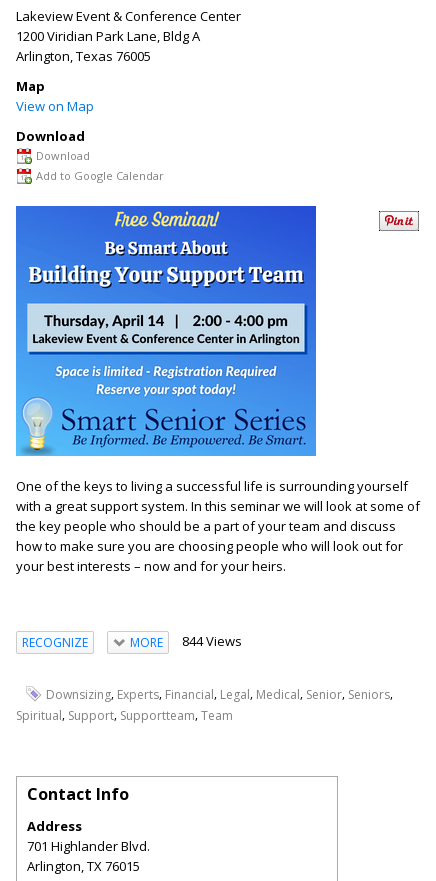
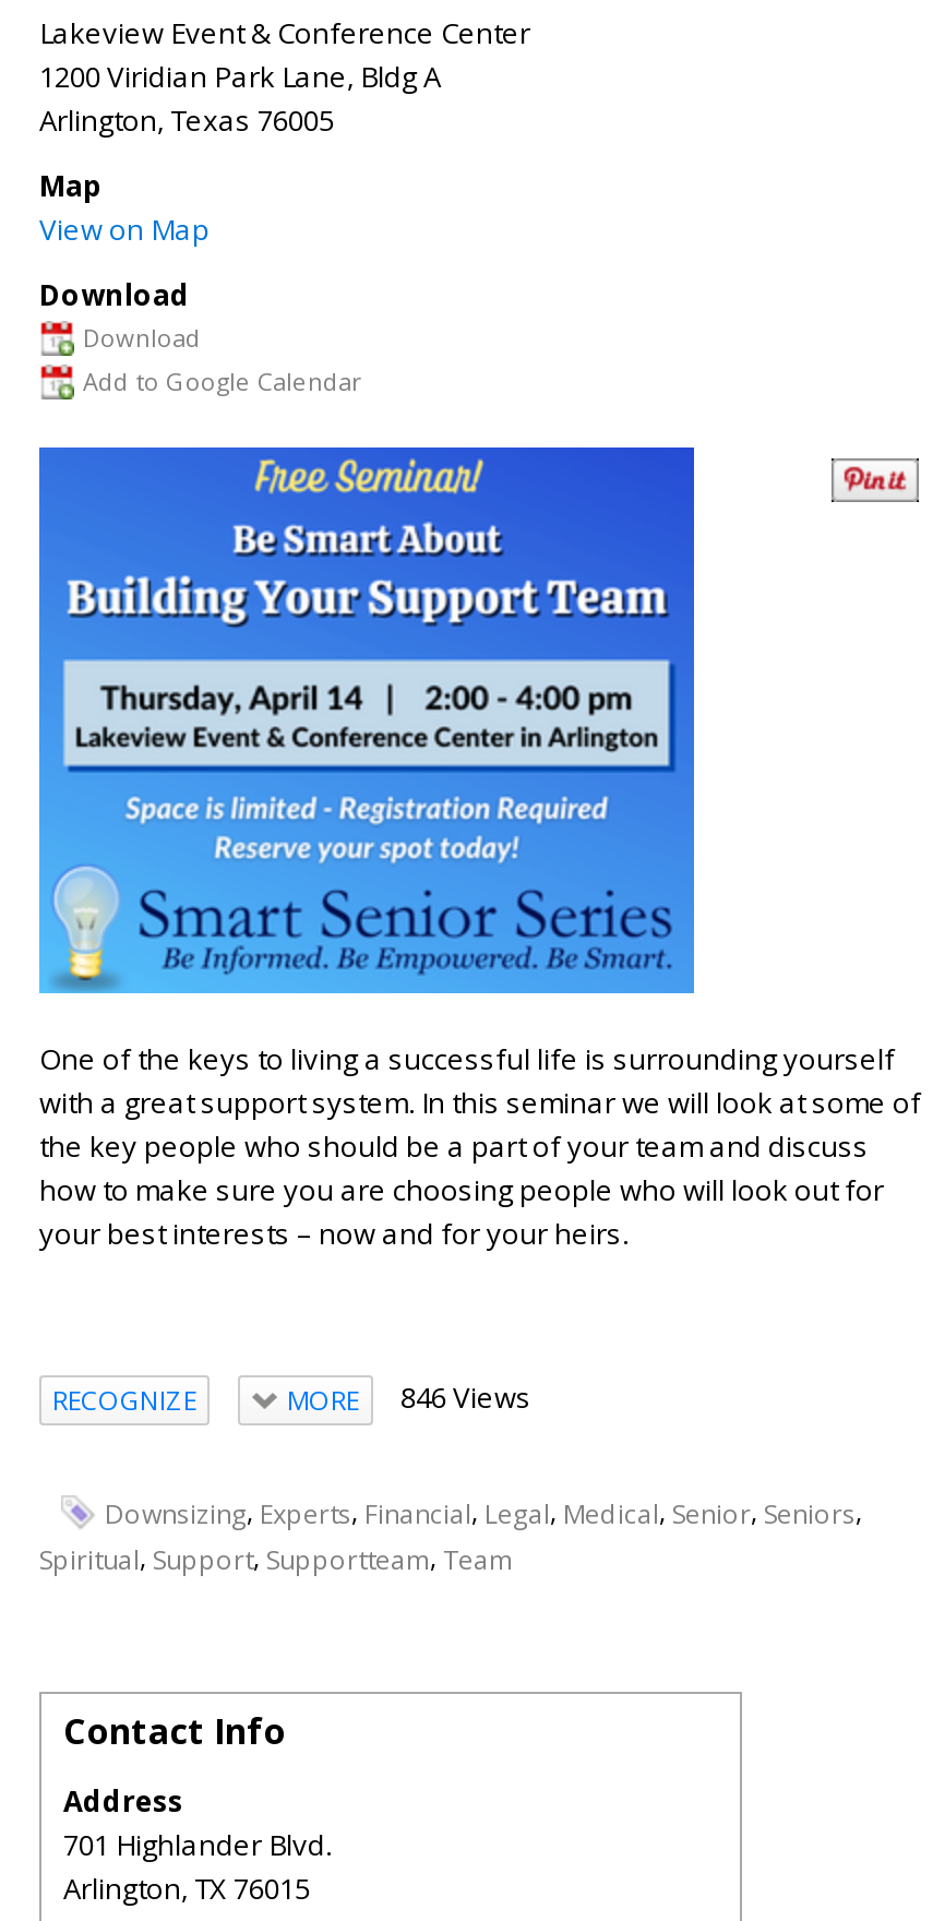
[129,632,241,651] MORE 844 Views -> [287,1377,531,1419] MORE 846 Views

